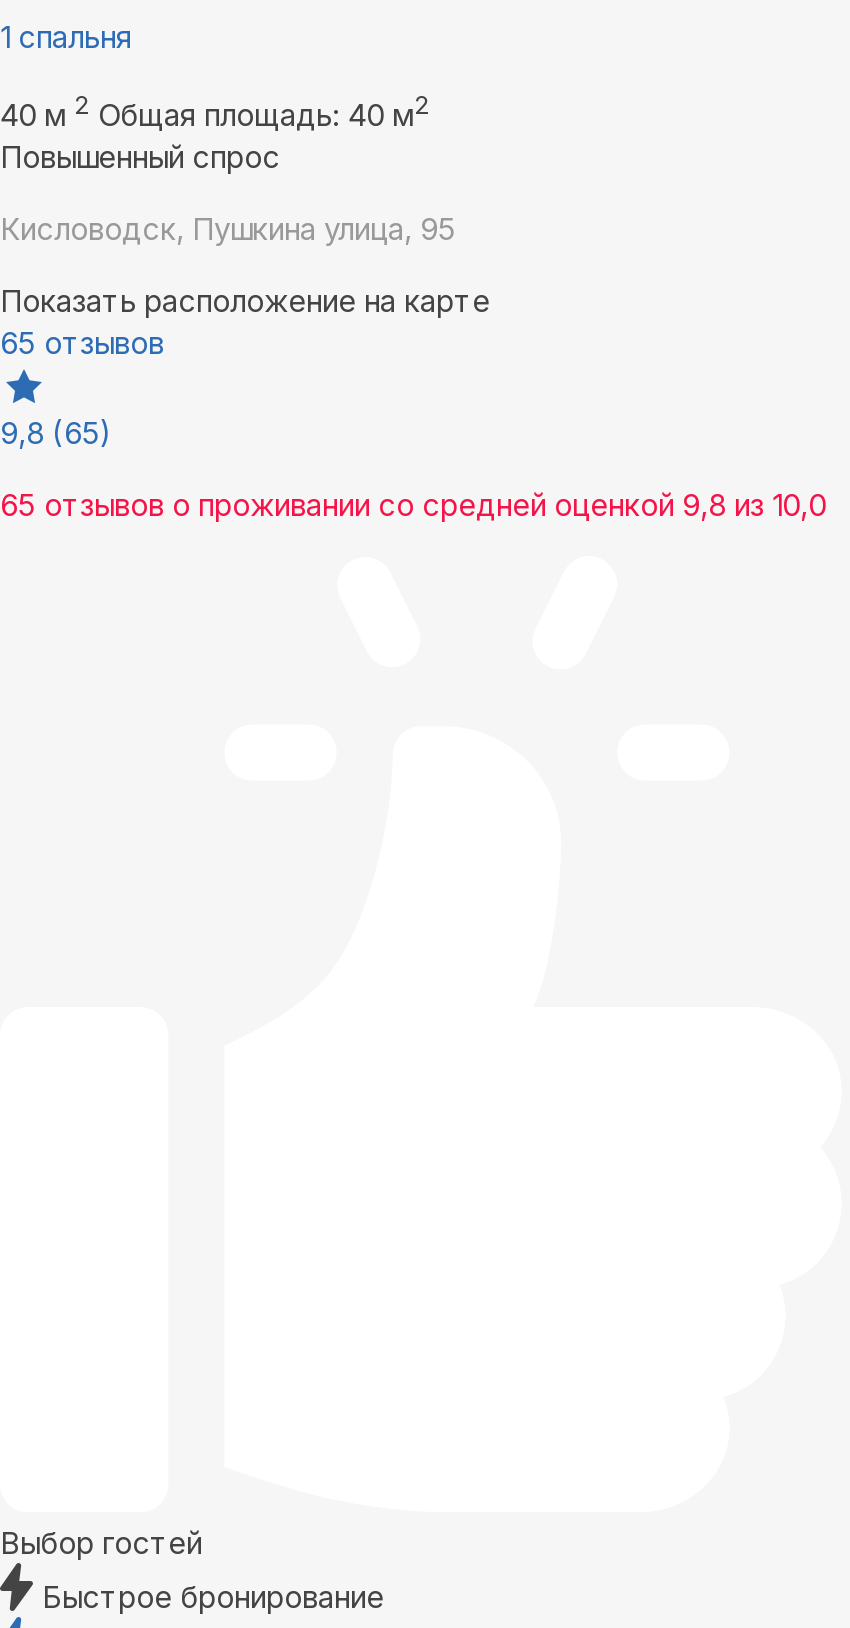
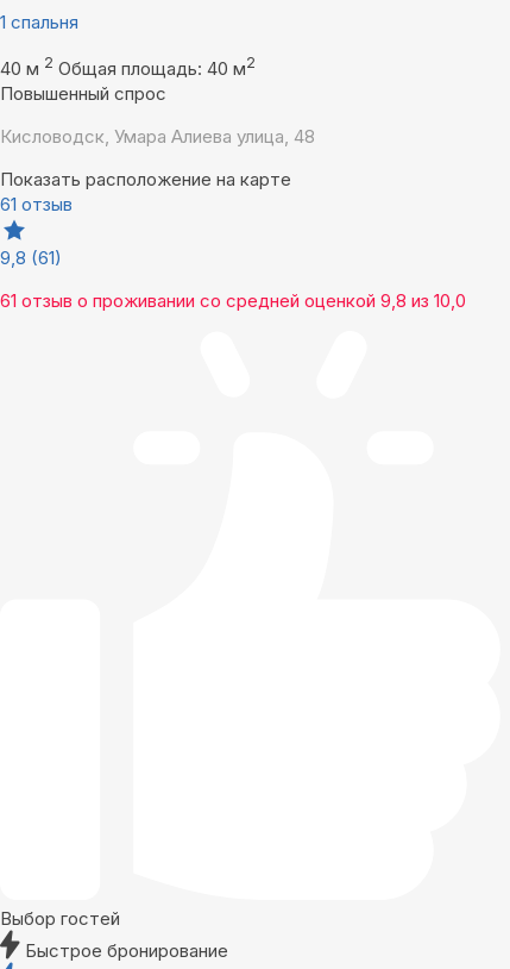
[0,210,456,248] Кисловодск, Пушкина улица, 95 -> [0,125,315,148] Кисловодск, Умара Алиева улица, 48
[0,324,164,362] 65 отзывов -> [0,193,73,216] 61 отзыв
[0,414,112,452] 9,8 (65) -> [0,247,62,269] 9,8 (61)
[0,486,826,524] 65 отзывов о проживании со средней оценкой 9,8 из 10,0 -> [0,290,466,312] 61 отзыв о проживании со средней оценкой 9,8 из 10,0

